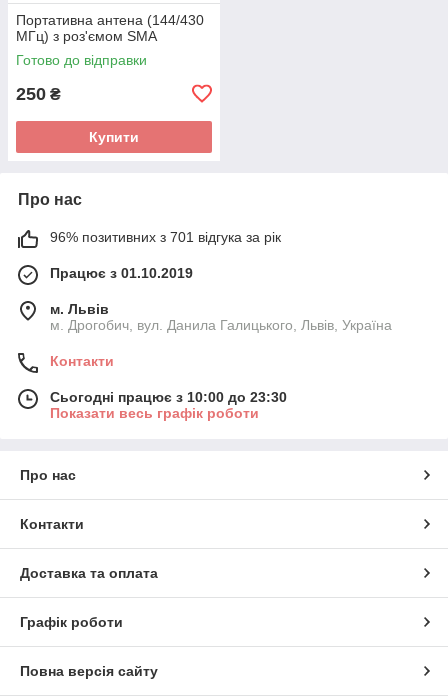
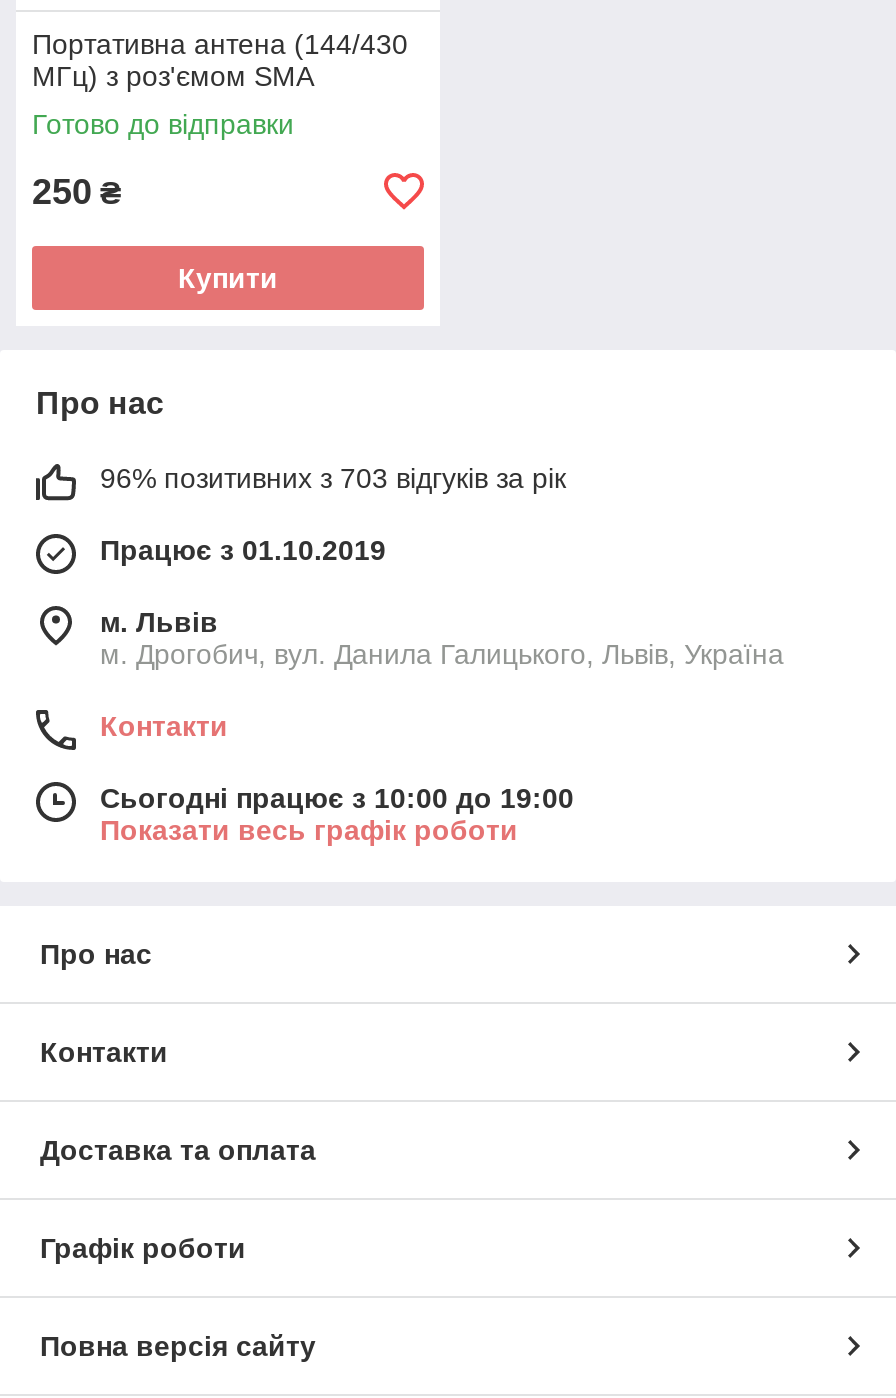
[50,229,281,245] 96% позитивних з 701 відгука за рік -> [100,462,566,494] 96% позитивних з 703 відгуків за рік
[50,389,287,405] Сьогодні працює з 10:00 до 23:30 -> [100,782,574,814] Сьогодні працює з 10:00 до 19:00

